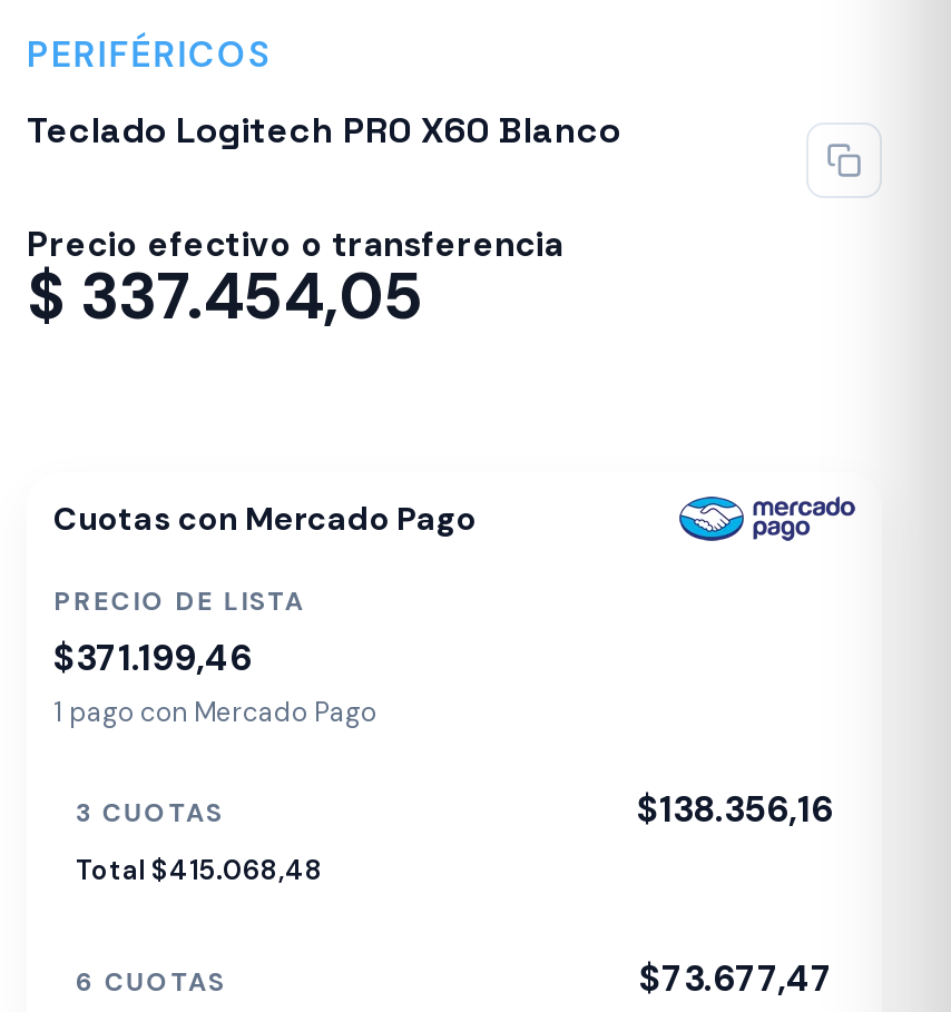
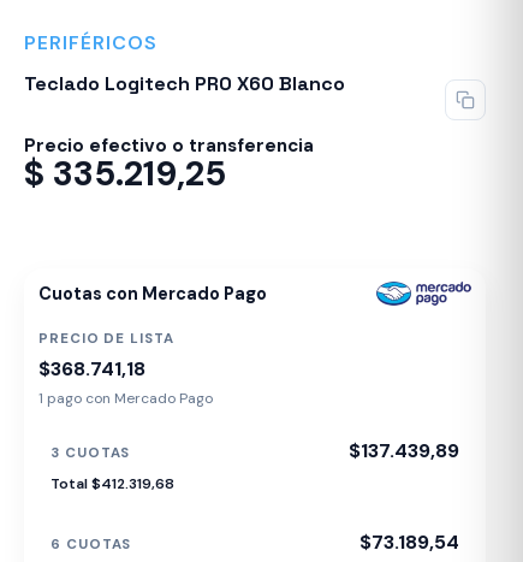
[27,254,439,338] $ 337.454,05 -> [24,150,234,196] $ 335.219,25
[53,635,252,681] $371.199,46 -> [38,356,145,381] $368.741,18
[637,786,833,833] $138.356,16 -> [349,438,459,463] $137.439,89
[76,853,323,888] Total $415.068,48 -> [50,474,174,493] Total $412.319,68
[639,955,833,1002] $73.677,47 -> [359,530,459,555] $73.189,54

